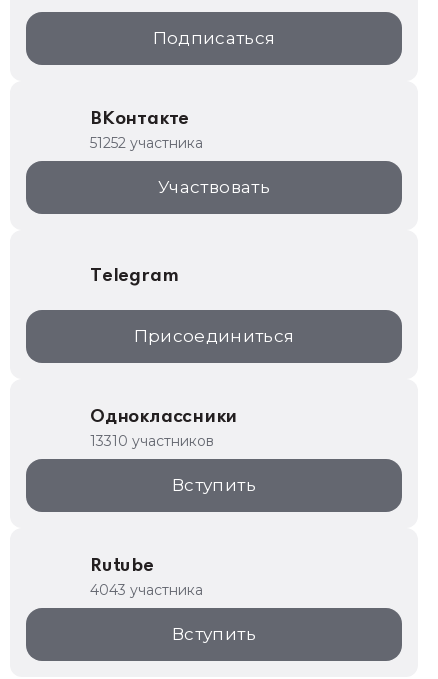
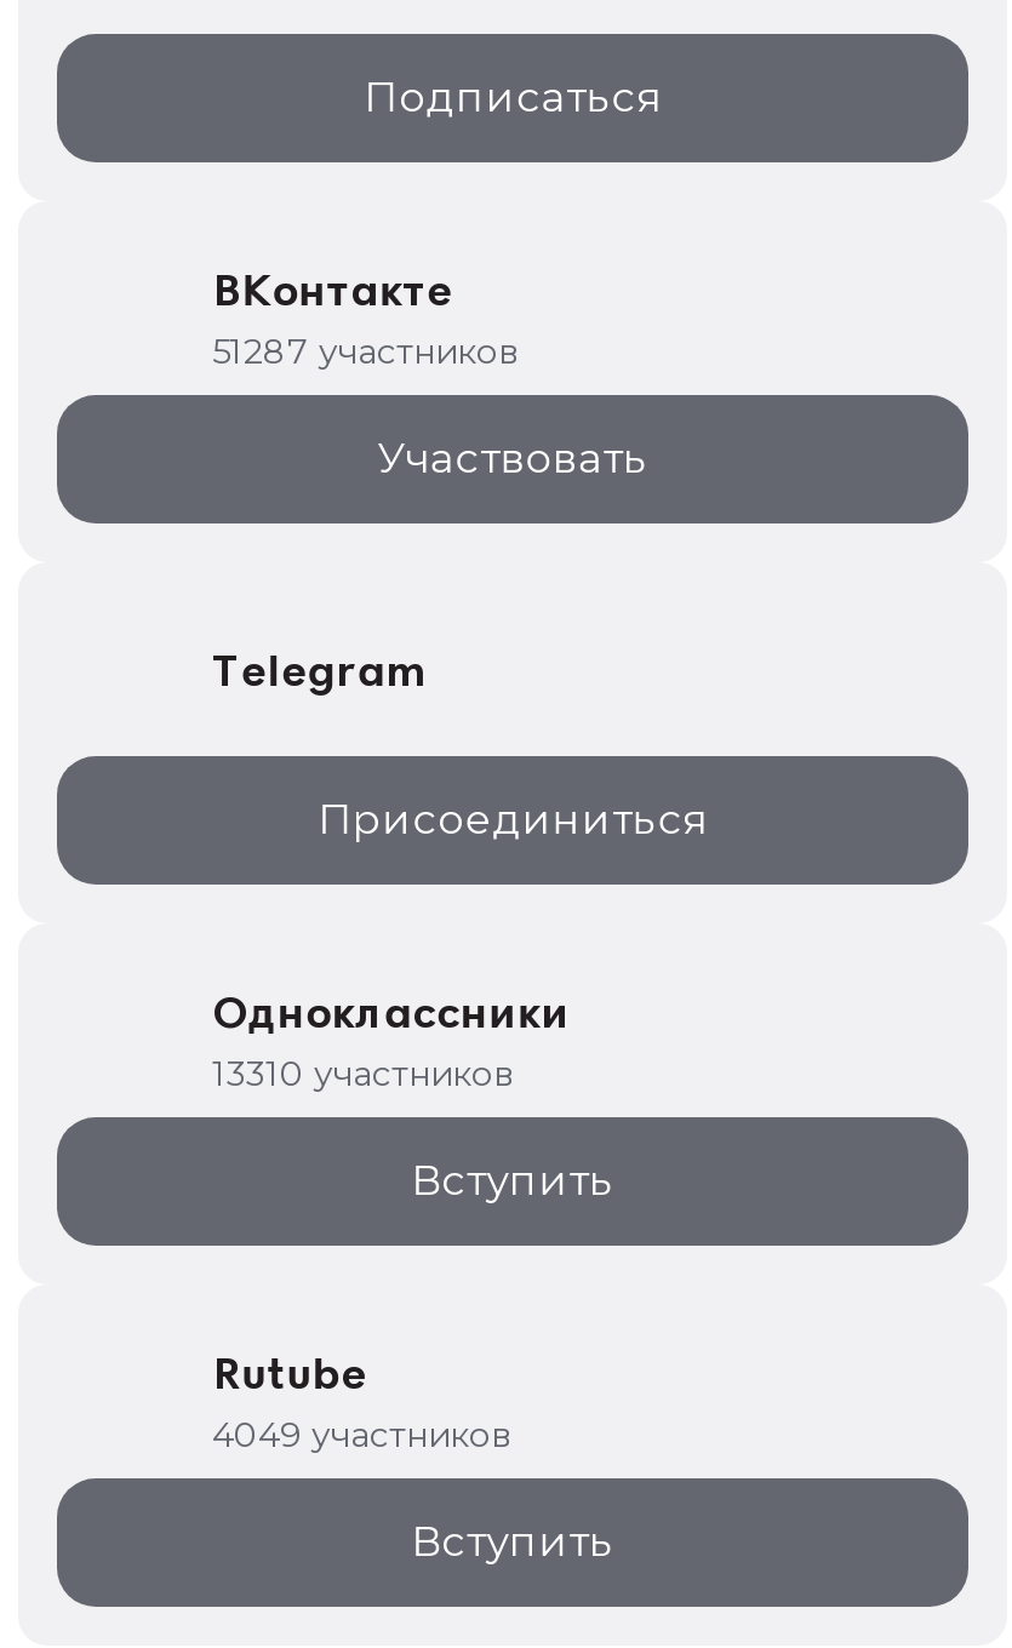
[90,133,203,151] 51252 участника -> [212,328,518,372] 51287 участников
[90,580,203,598] 4043 участника -> [212,1412,510,1455] 4049 участников

